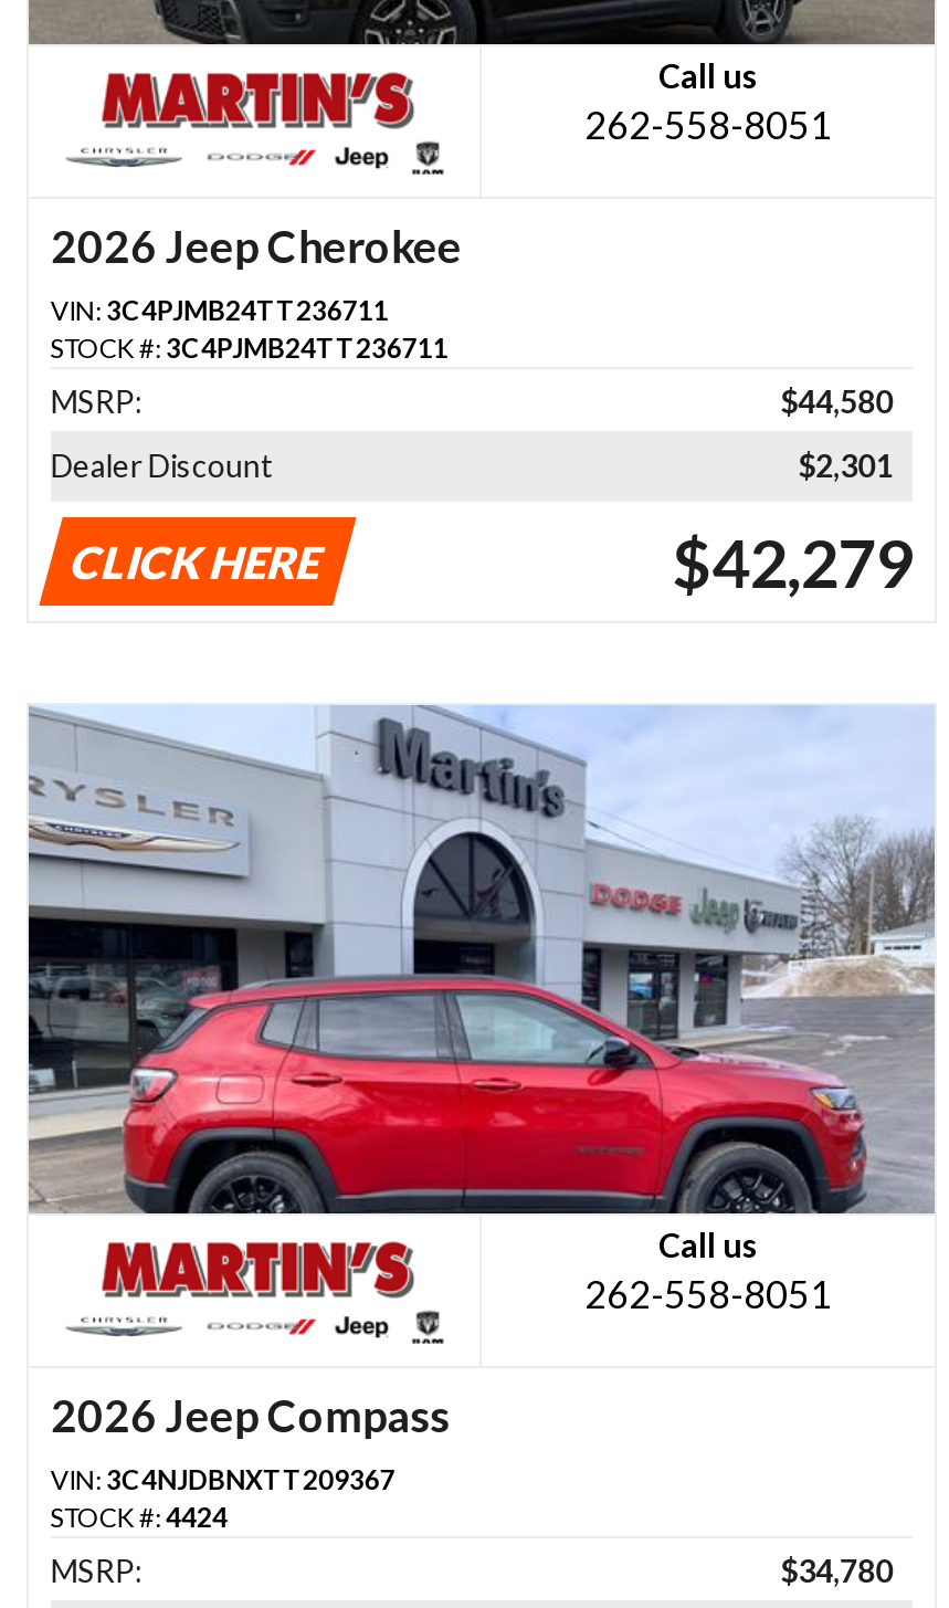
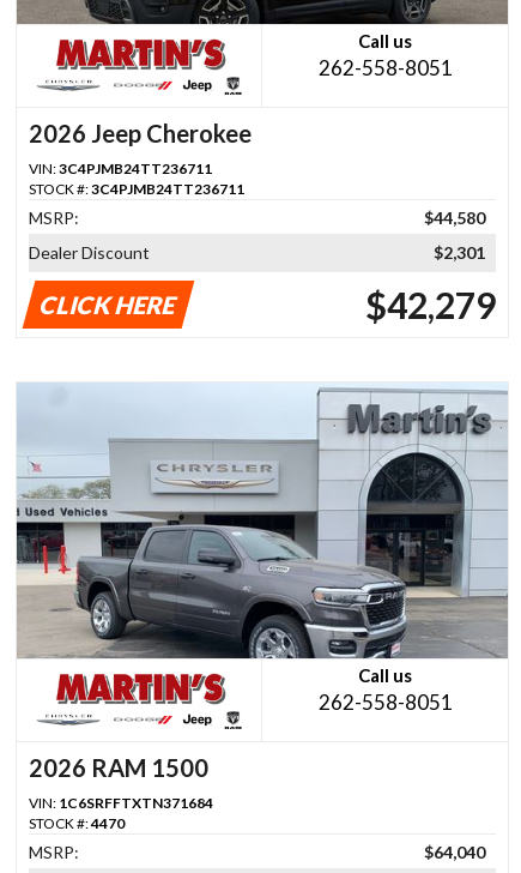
[27,705,935,1213] [image] -> [17,384,508,658] [image]
[51,1389,451,1535] 2026 Jeep Compass | VIN: 3C4NJDBNXTT209367 | STOCK #:4424 -> [29,753,213,833] 2026 RAM 1500 | VIN: 1C6SRFFTXTN371684 | STOCK #:4470
[780,1552,913,1590] $34,780 -> [424,842,496,863] $64,040

